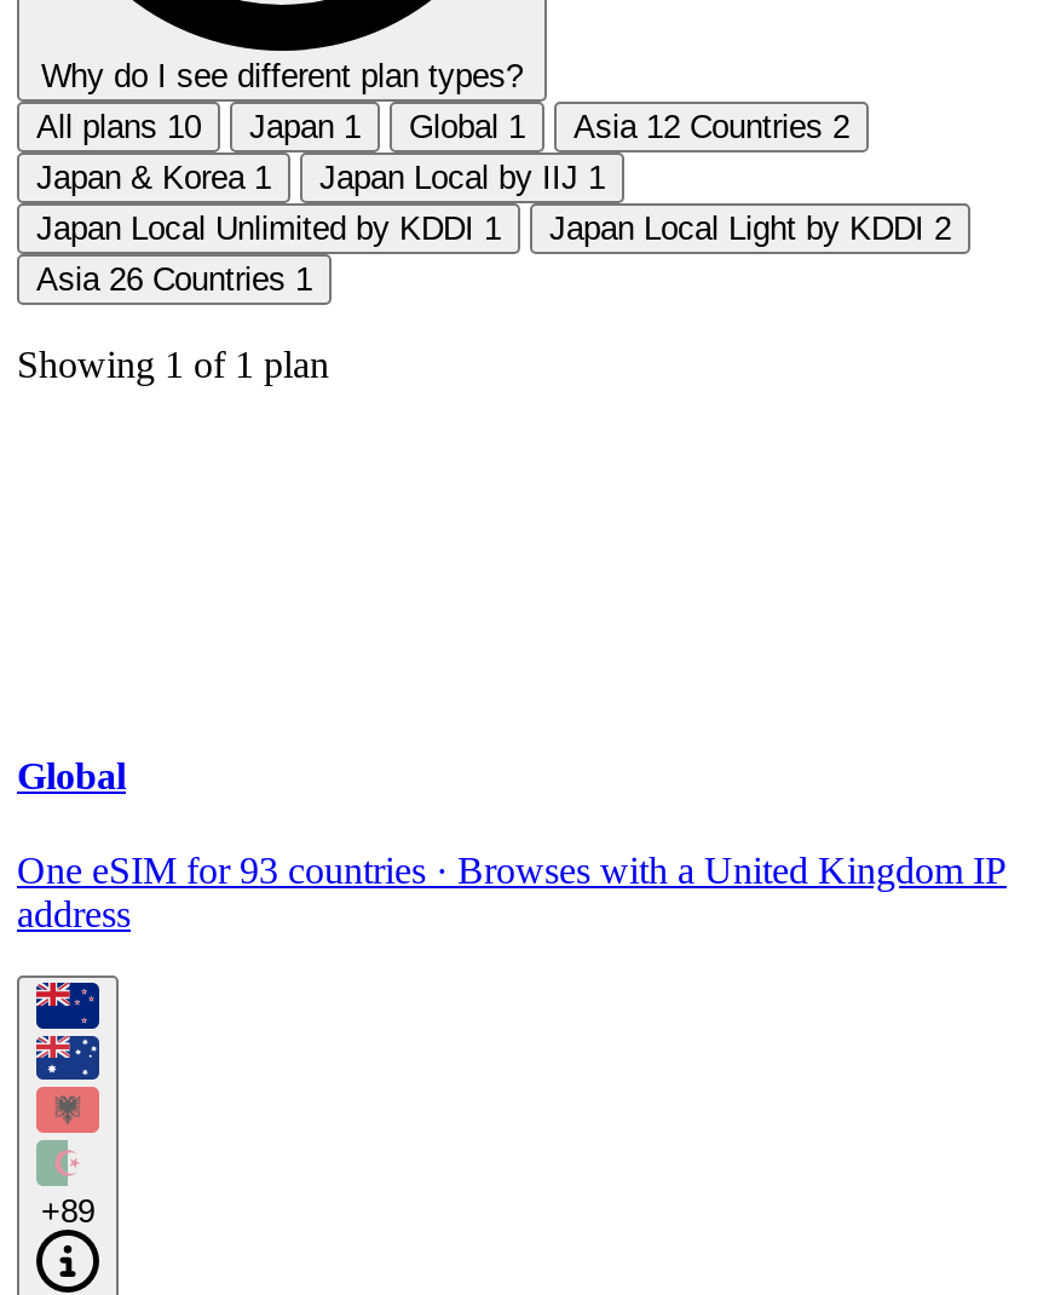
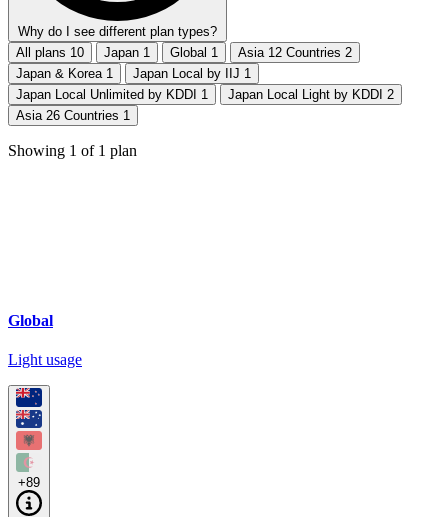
[17,849,1007,934] One eSIM for 93 countries · Browses with a United Kingdom IP | address -> [8,351,82,368] Light usage

